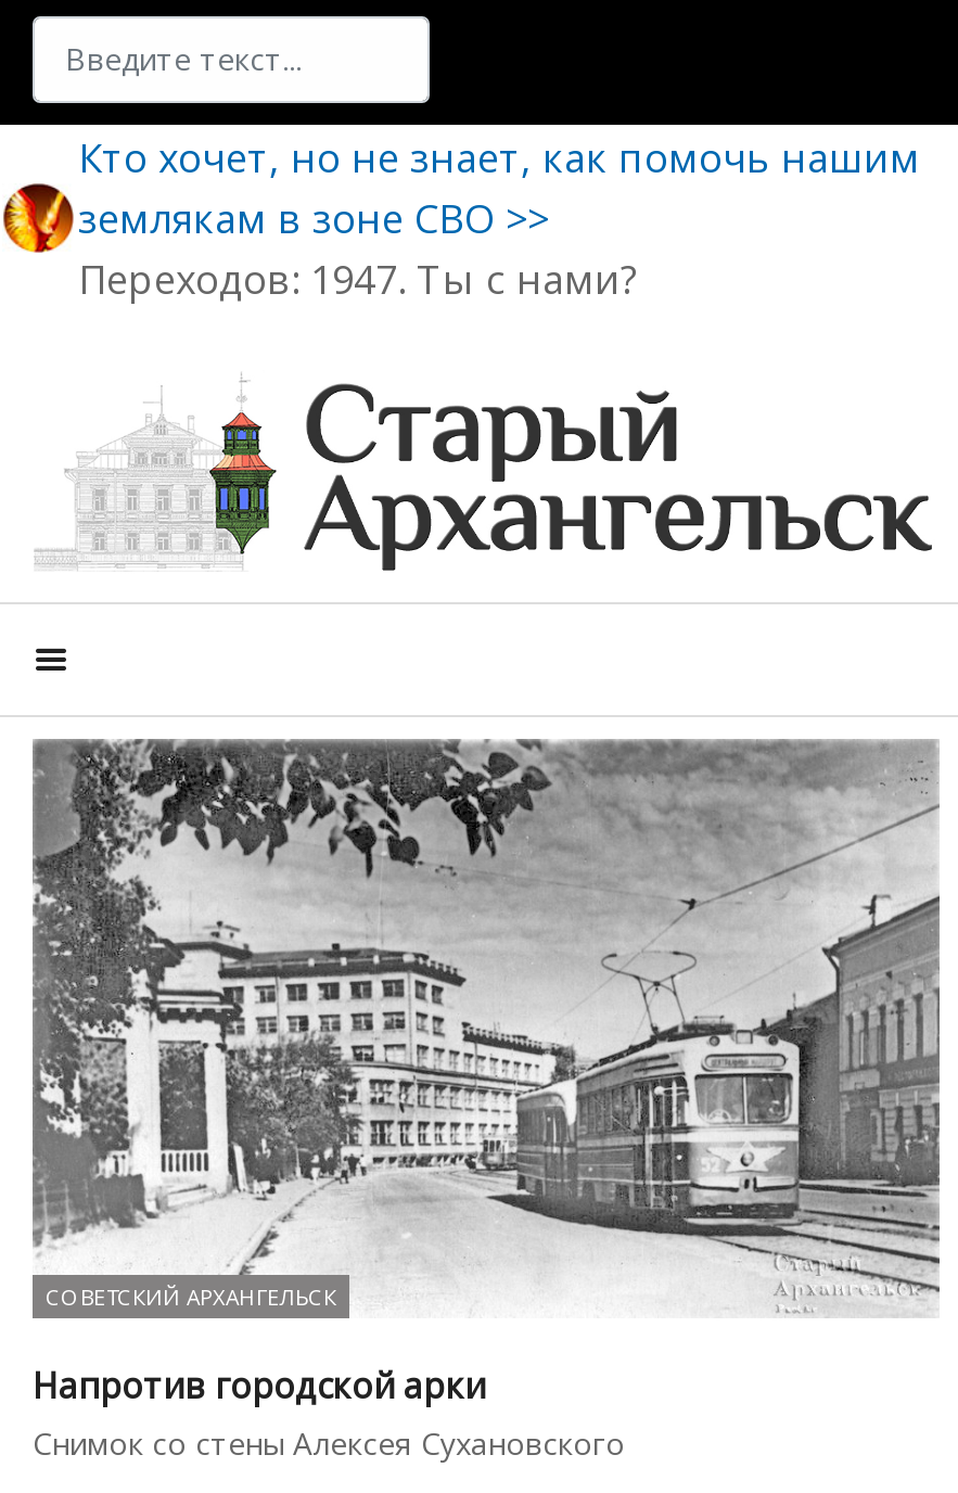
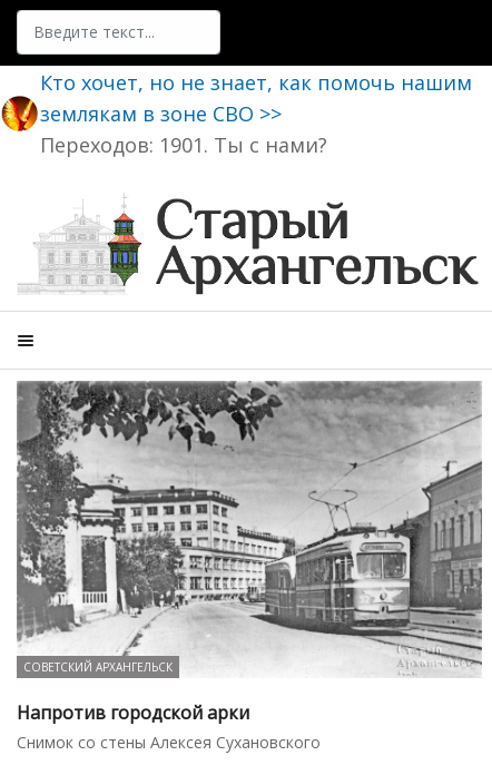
[78,252,638,304] Переходов: 1947. Ты с нами? -> [40,131,327,158] Переходов: 1901. Ты с нами?

